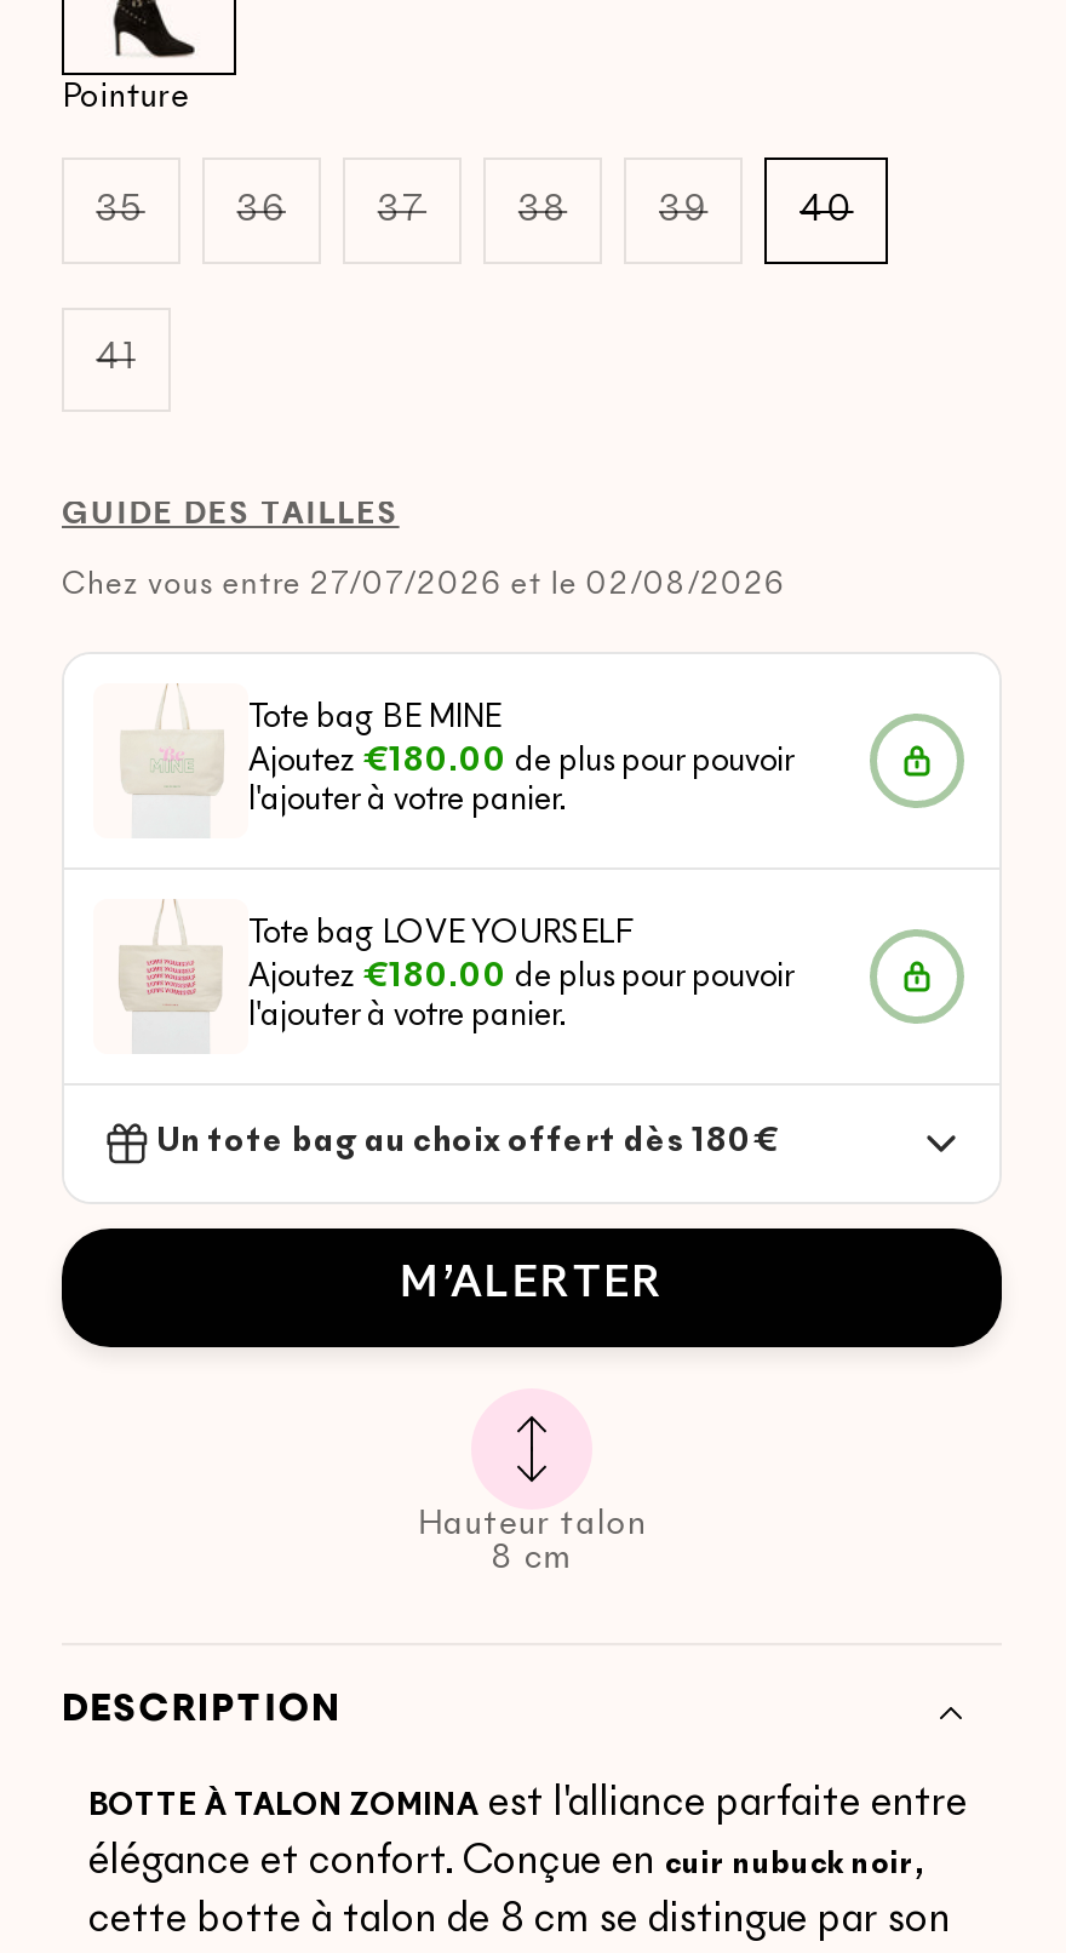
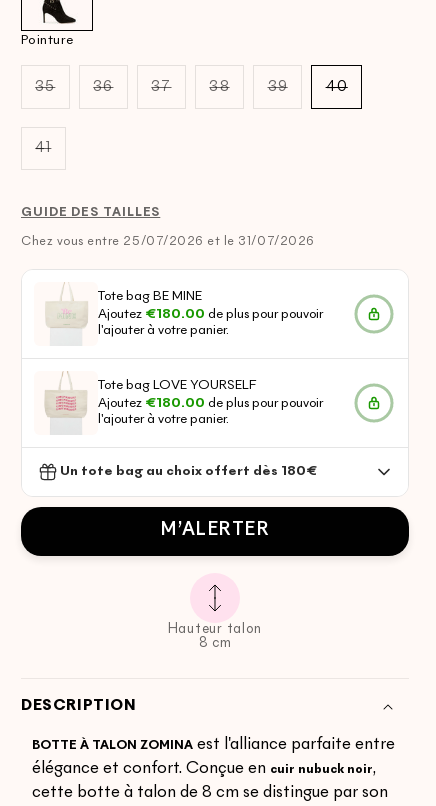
[62,570,785,604] Chez vous entre 27/07/2026 et le 02/08/2026 -> [21,235,315,249] Chez vous entre 25/07/2026 et le 31/07/2026

